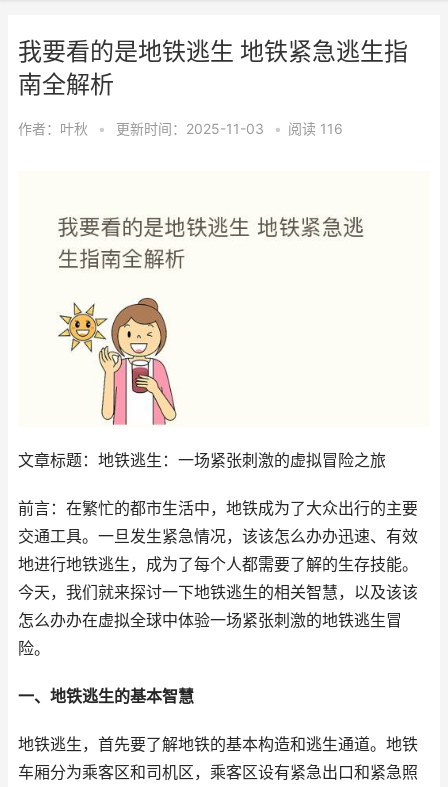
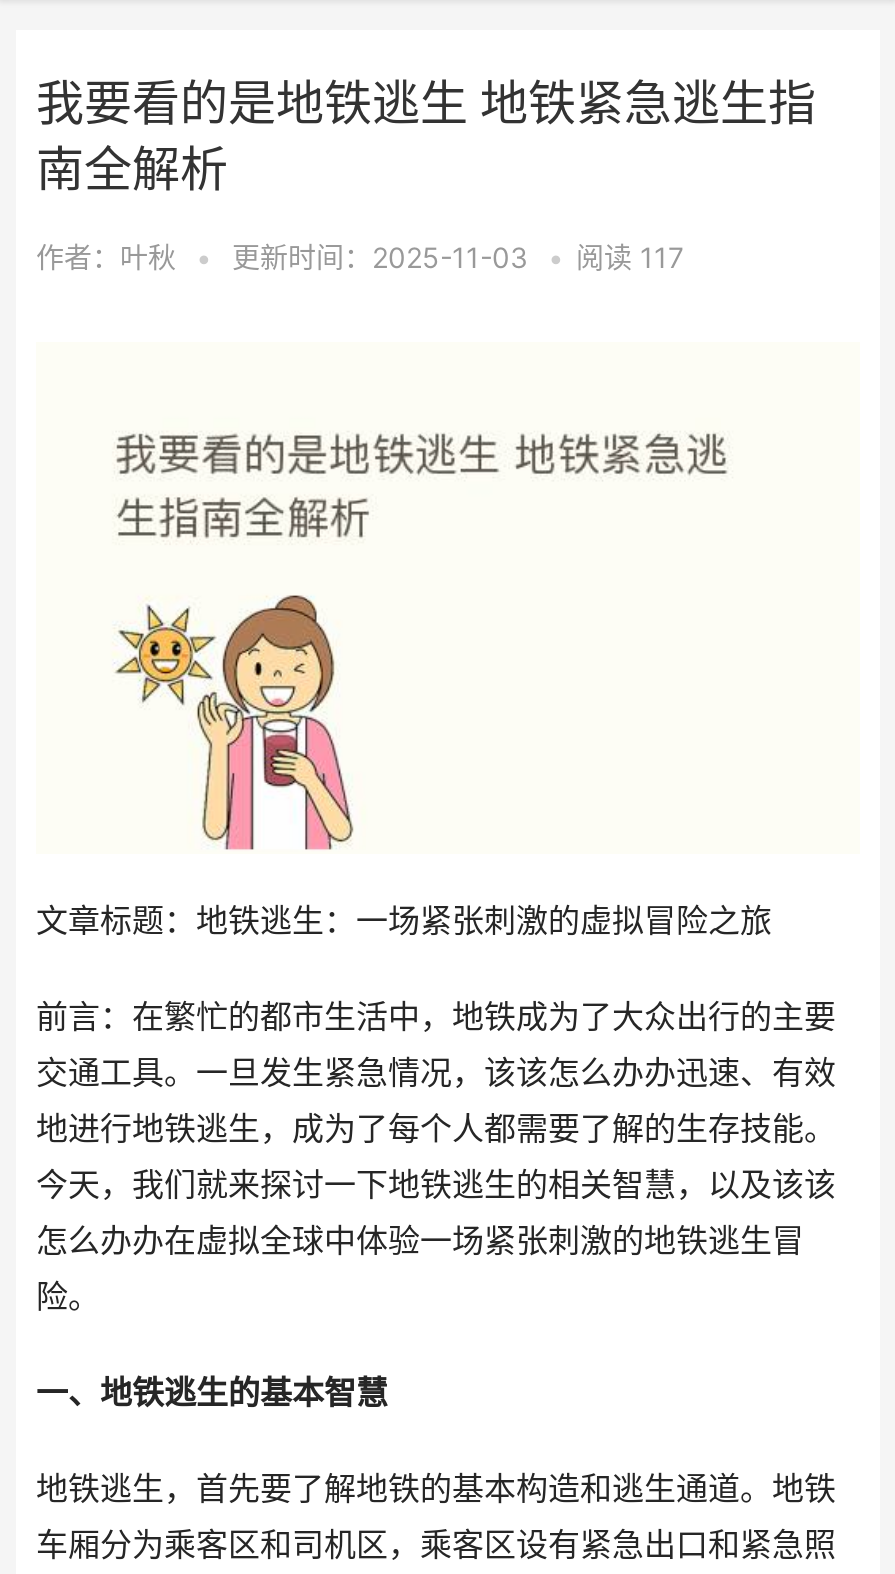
[18,120,343,137] 作者：叶秋 • 更新时间：2025-11-03 • 阅读116 -> [36,240,684,274] 作者：叶秋 • 更新时间：2025-11-03 • 阅读117

